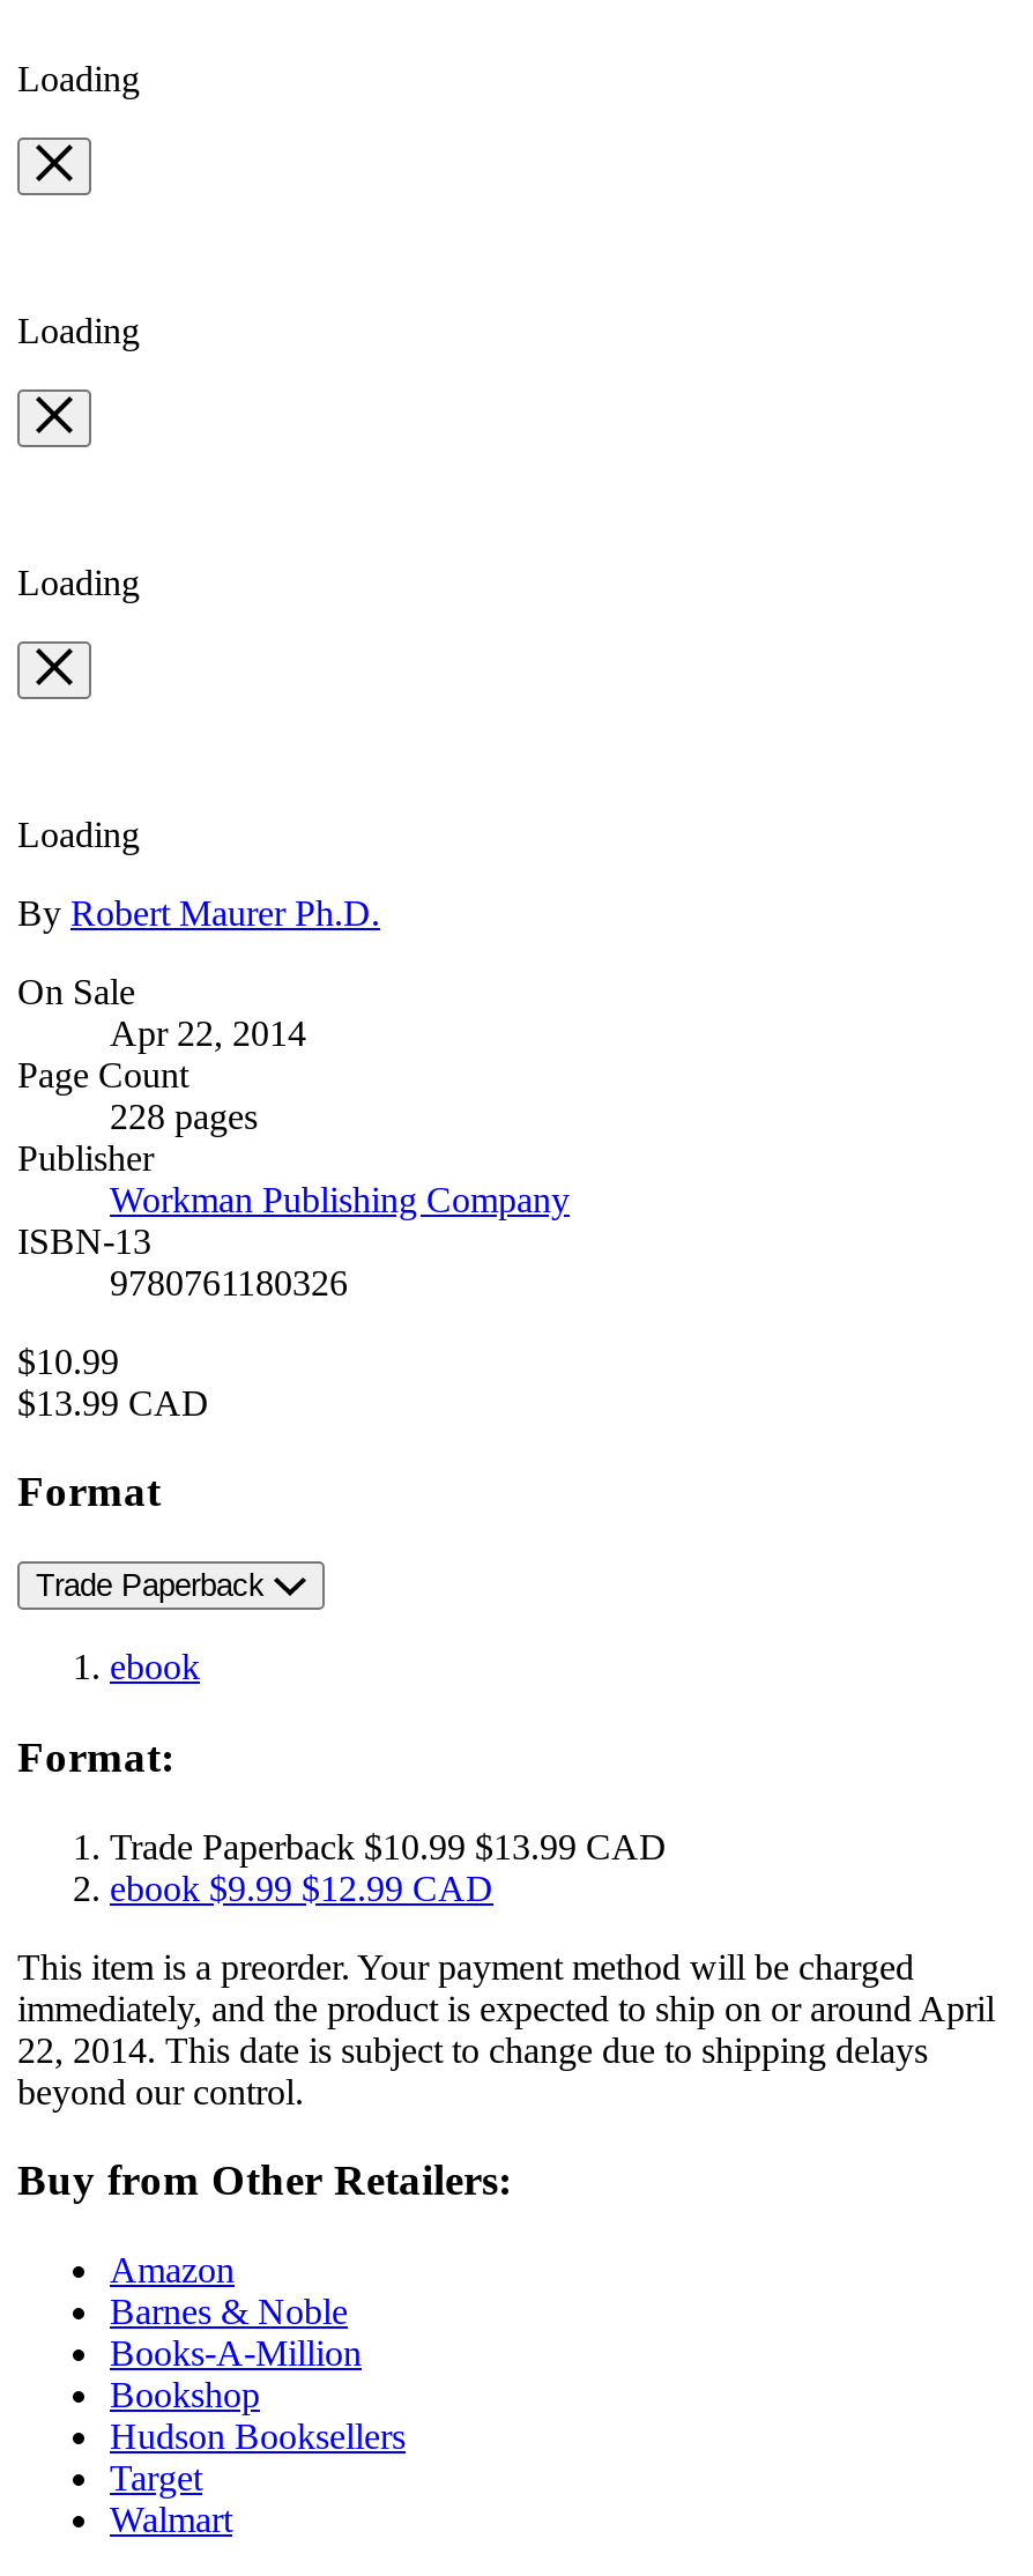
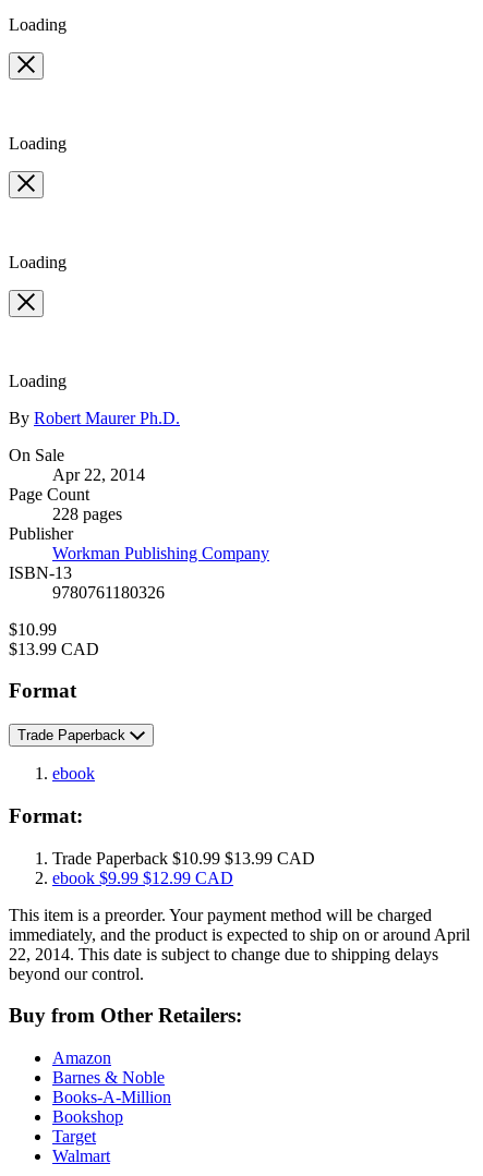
[110,2416,406,2456] Hudson Booksellers -> none

